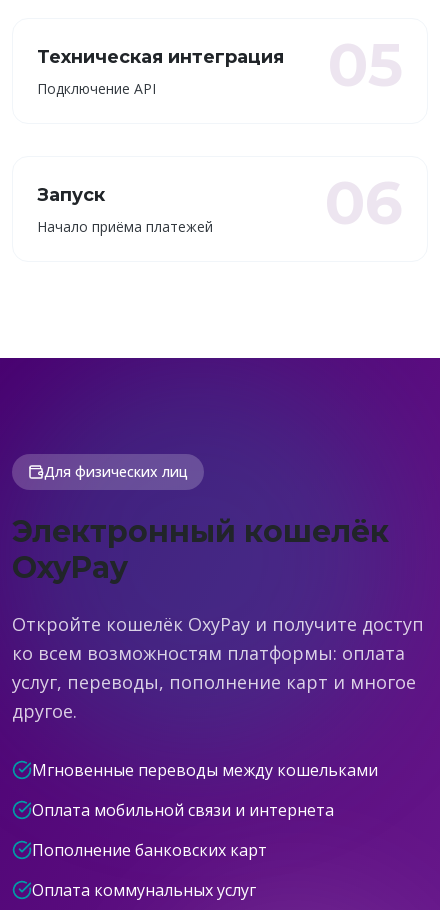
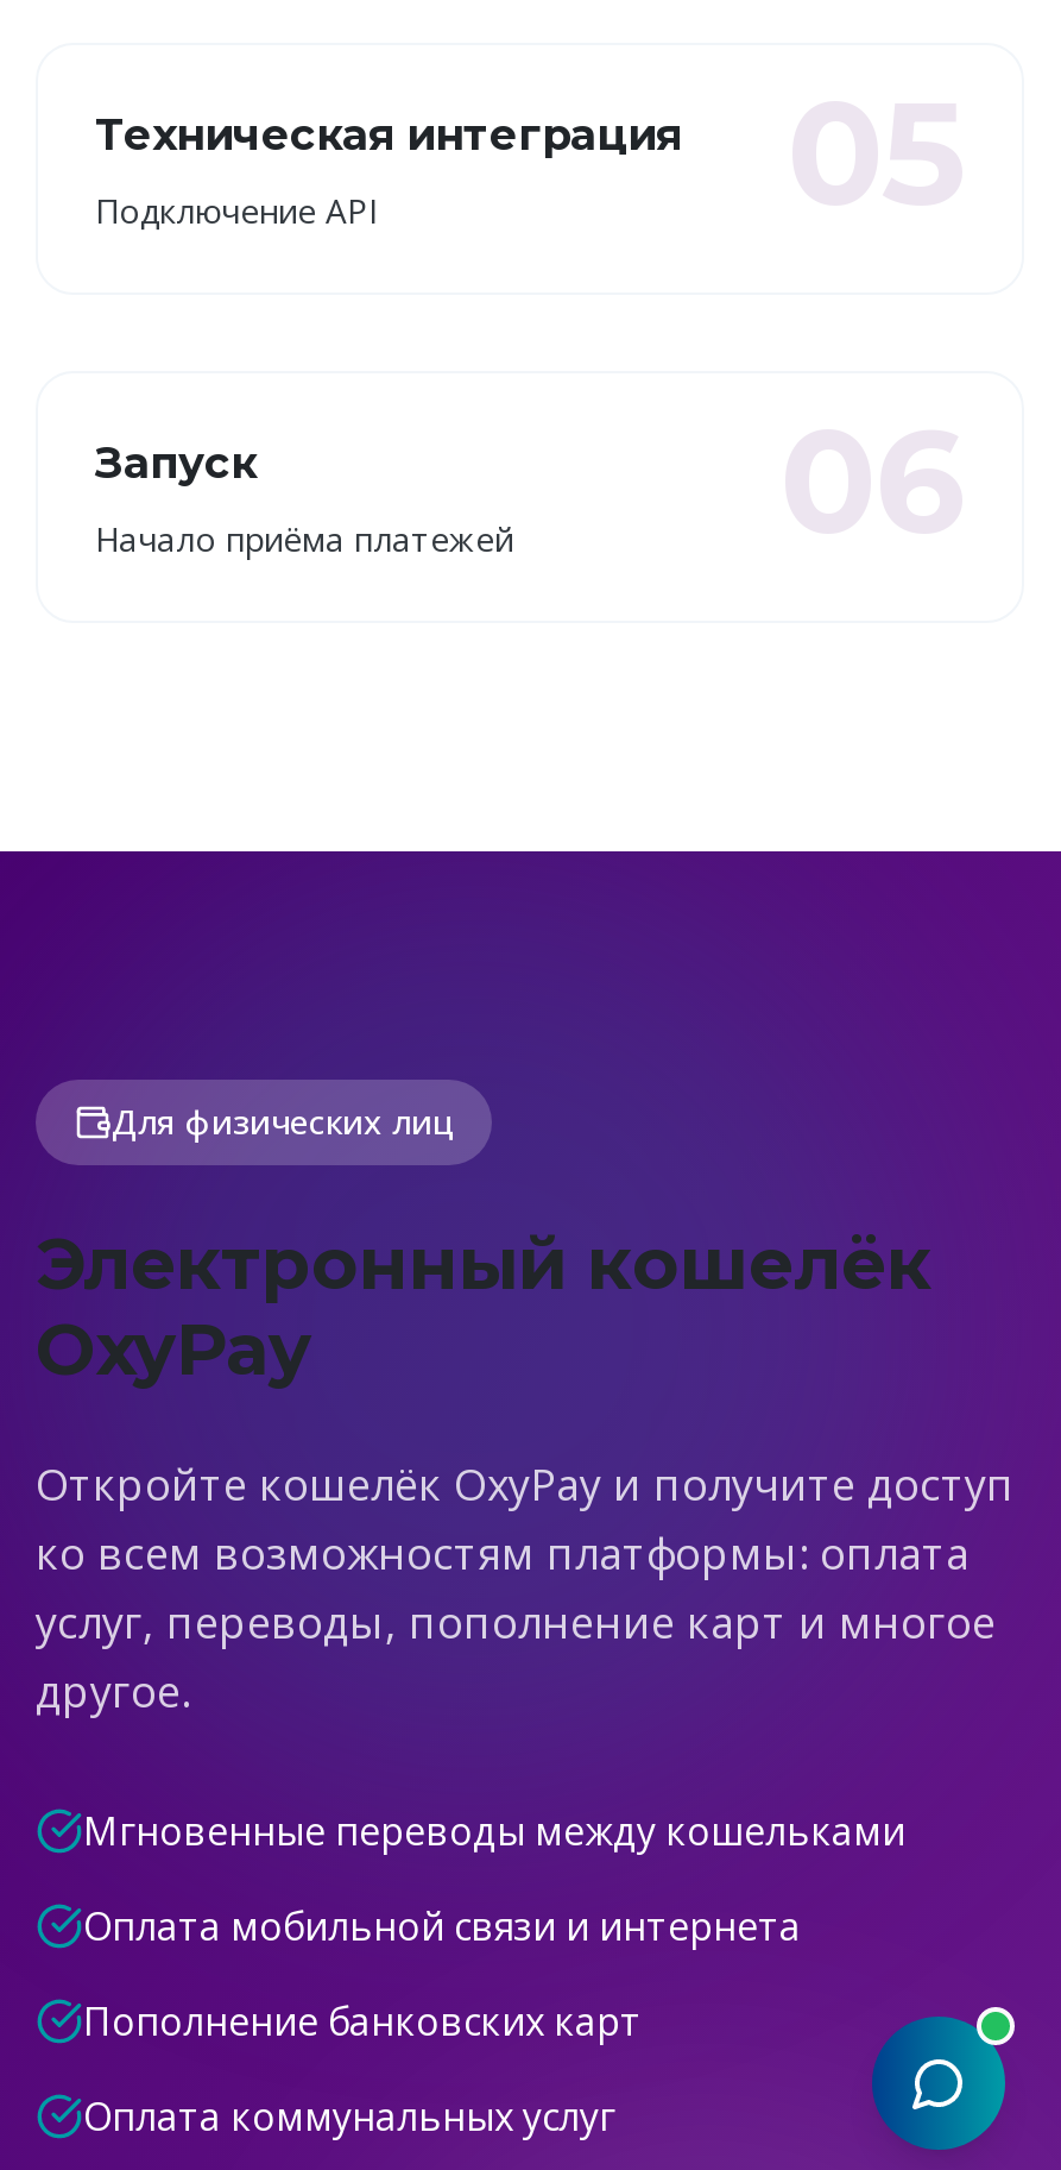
none -> [870,2005,1017,2152] [image]

